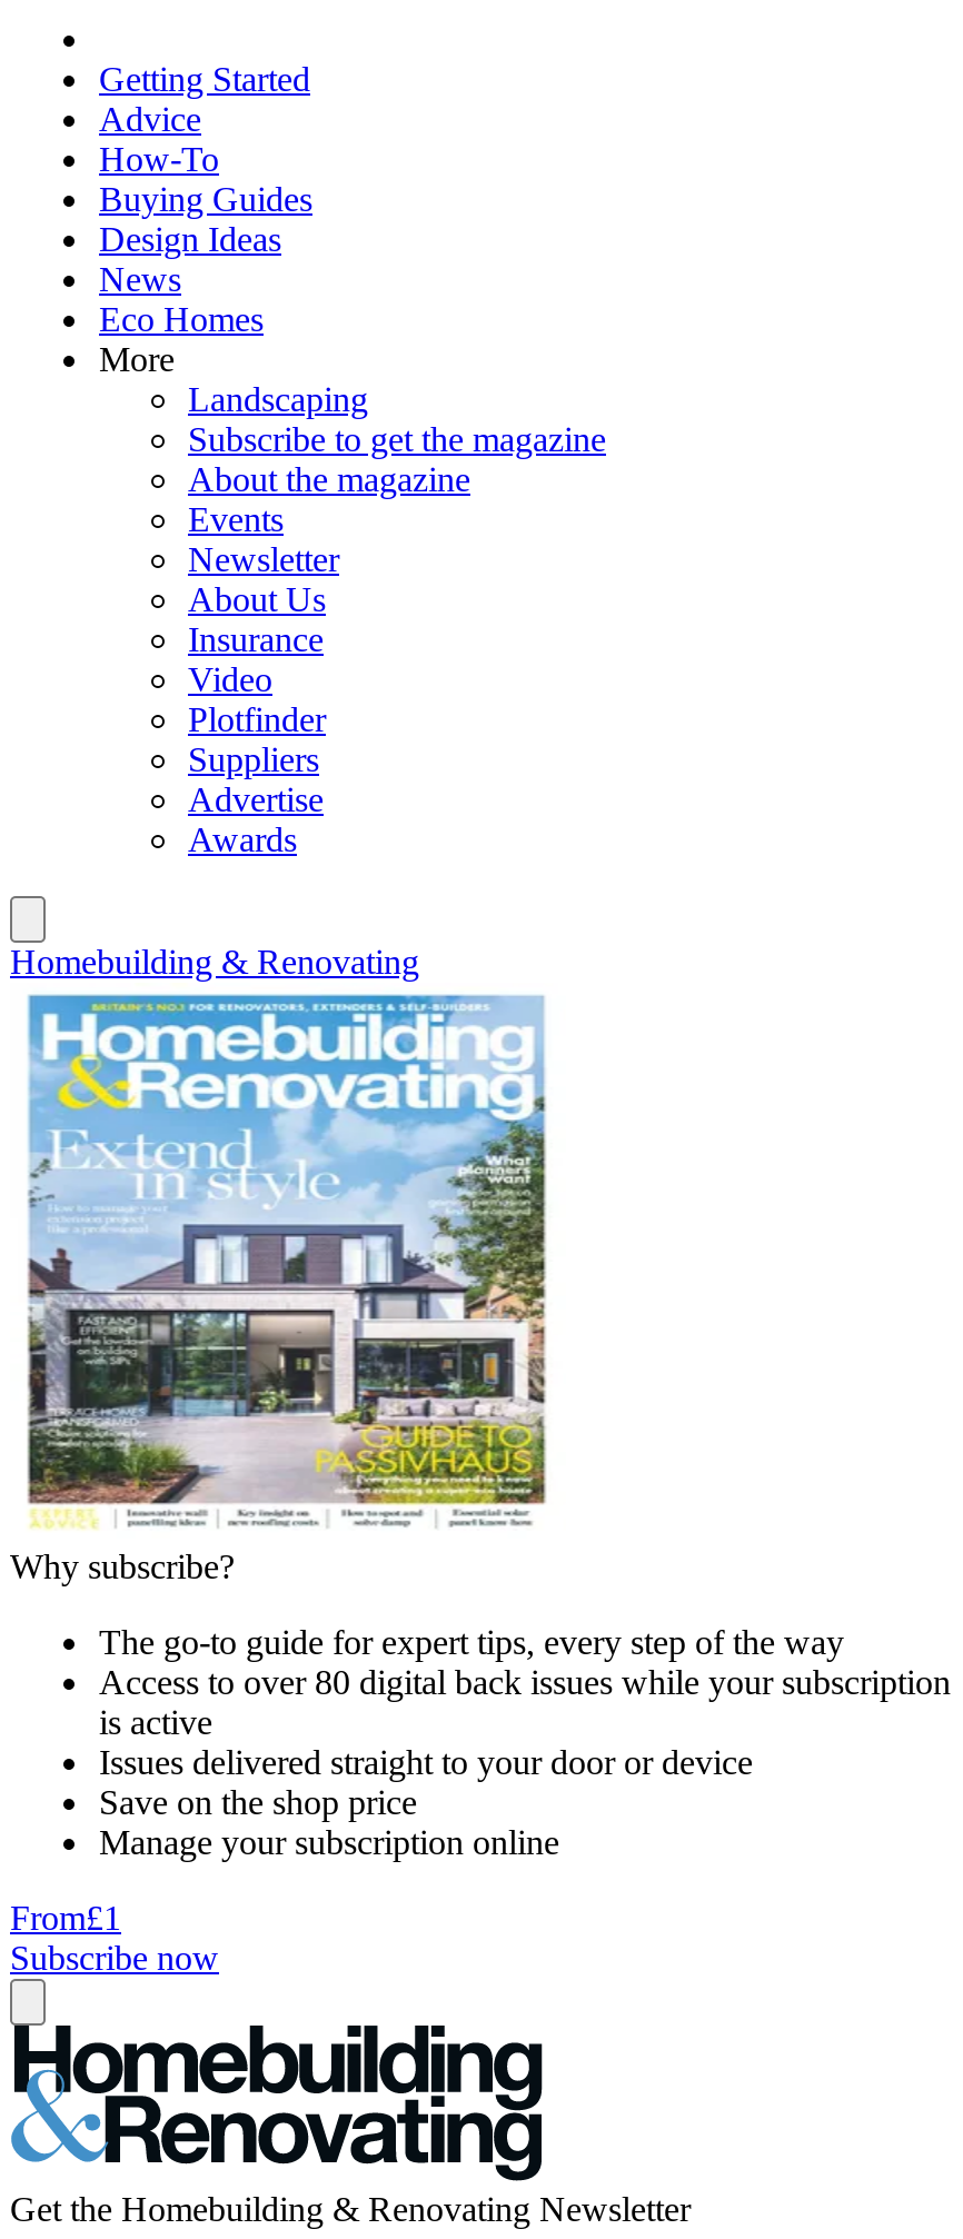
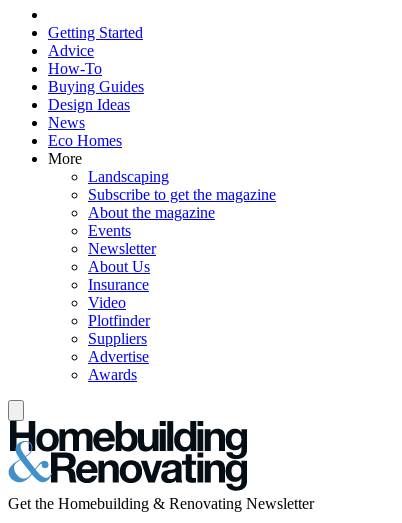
[10,943,419,981] Homebuilding & Renovating -> none
[10,992,951,1977] [image] | Why subscribe? | The go-to guide for expert tips, every step of the way | Access to over 80 digital back issues while your subscription | is active | Issues delivered straight to your door or device | Save on the shop price | Manage your subscription online | From£1 | Subscribe now -> none

